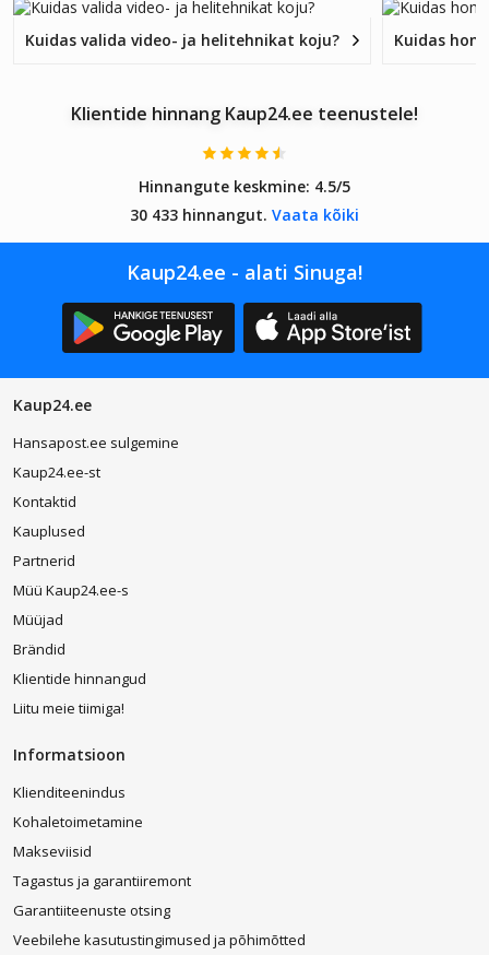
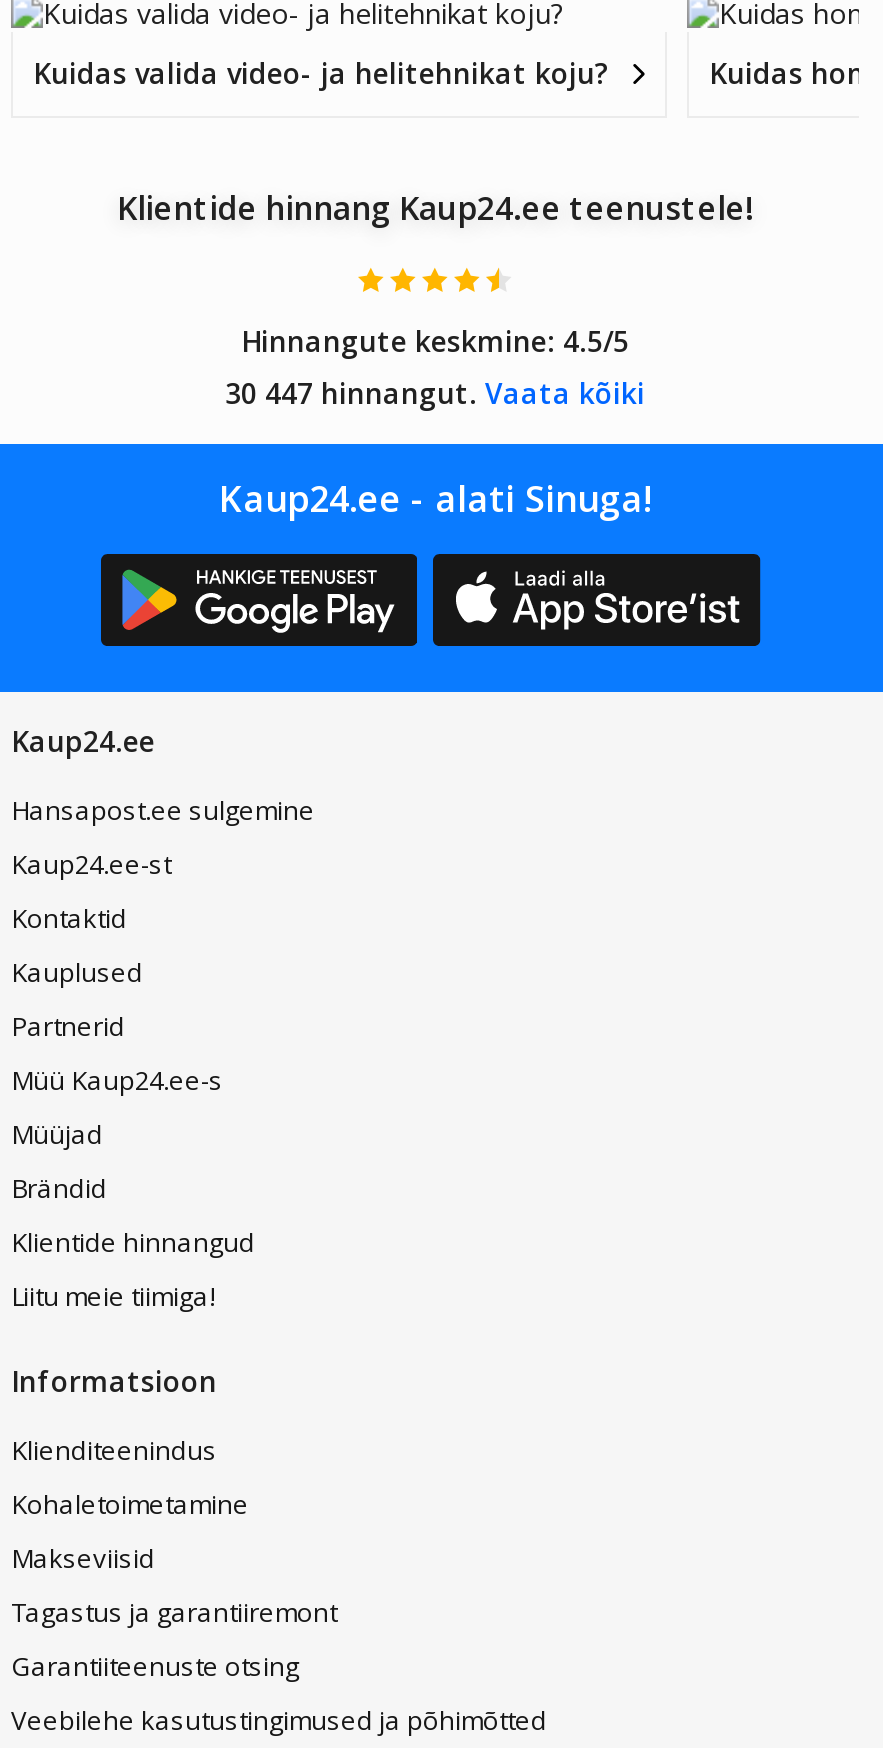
[130,204,359,225] 30 433 hinnangut. Vaata kõiki -> [225,374,645,412] 30 447 hinnangut. Vaata kõiki

